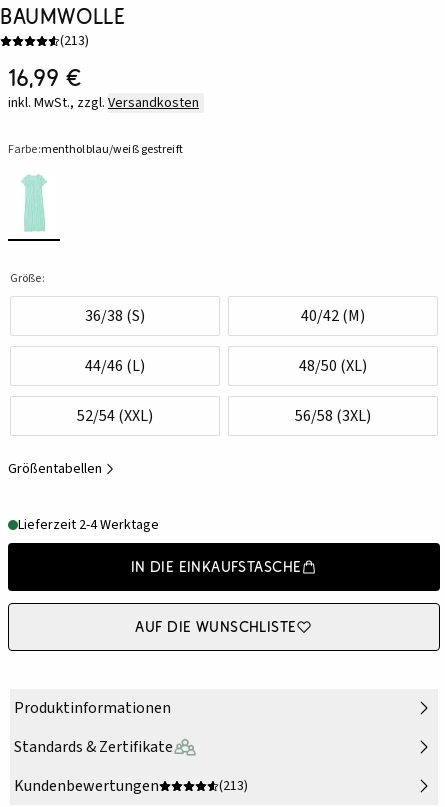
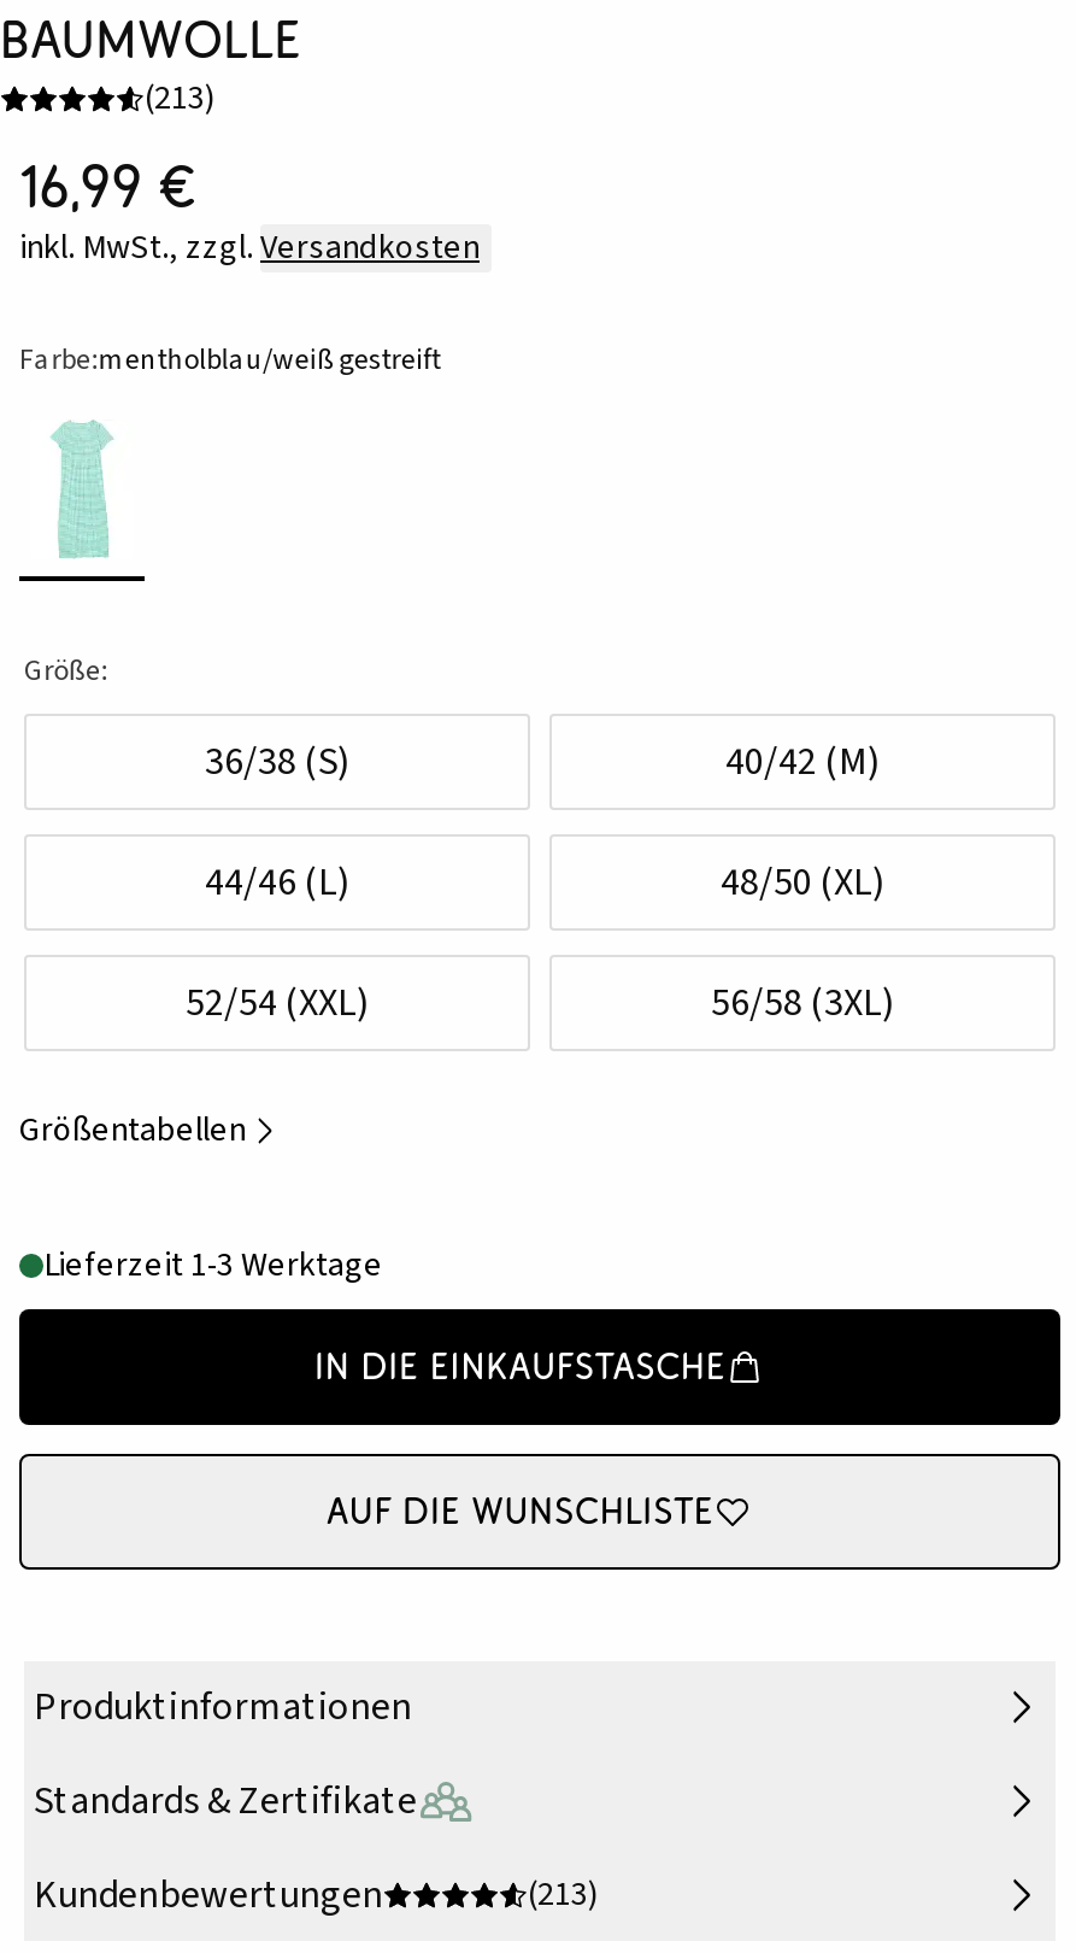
[18,515,159,535] Lieferzeit 2-4 Werktage -> [43,1242,383,1290] Lieferzeit 1-3 Werktage

